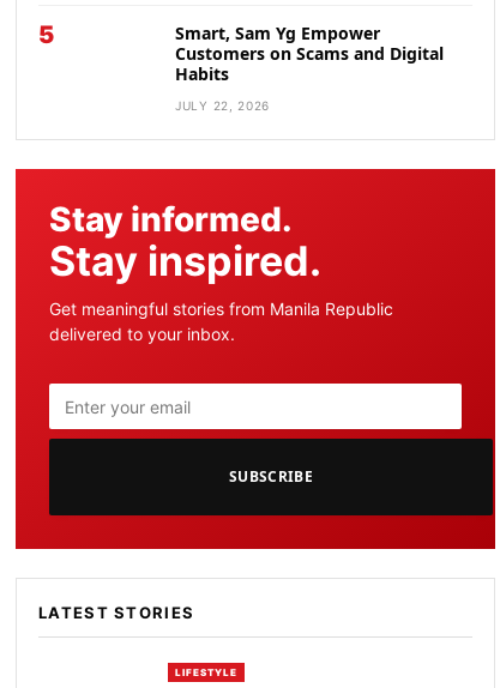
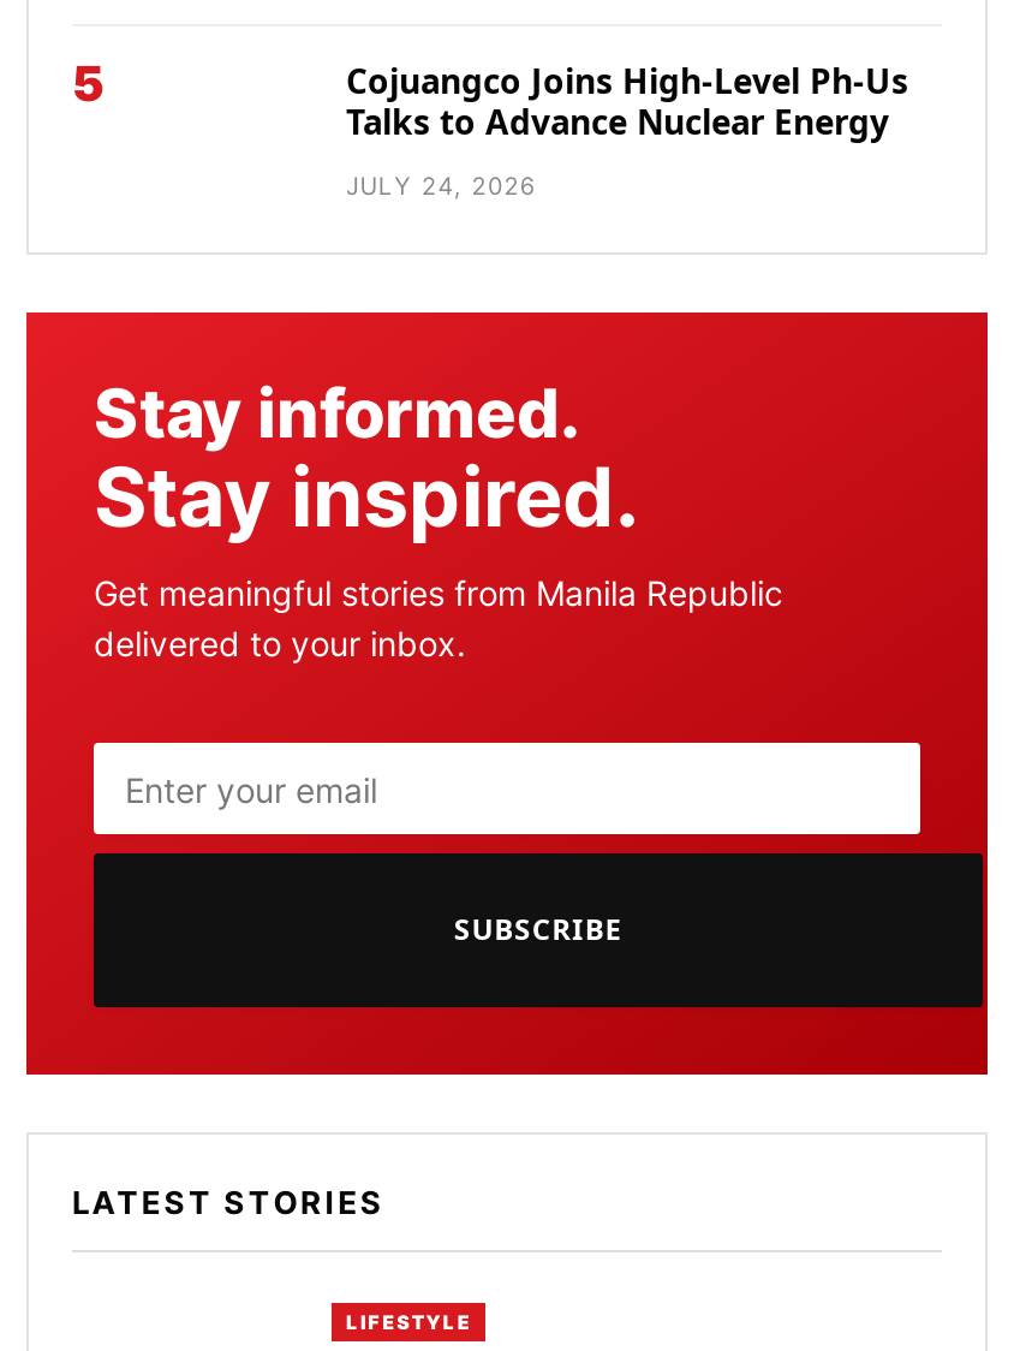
[175,22,444,86] Smart, Sam Yg Empower | Customers on Scams and Digital | Habits -> [346,59,908,145] Cojuangco Joins High-Level Ph-Us | Talks to Advance Nuclear Energy
[175,99,270,113] JULY 22, 2026 -> [346,172,536,200] JULY 24, 2026

